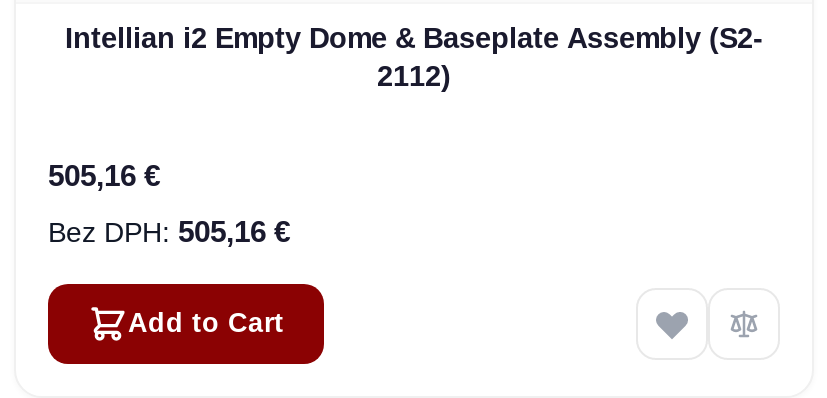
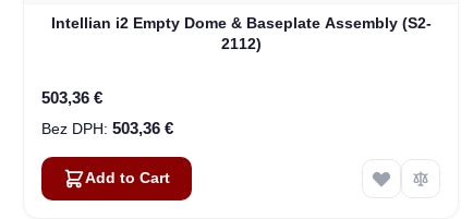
[48,159,160,193] 505,16 € -> [41,89,102,107] 503,36 €
[178,215,290,249] 505,16 € -> [112,119,173,138] 503,36 €

